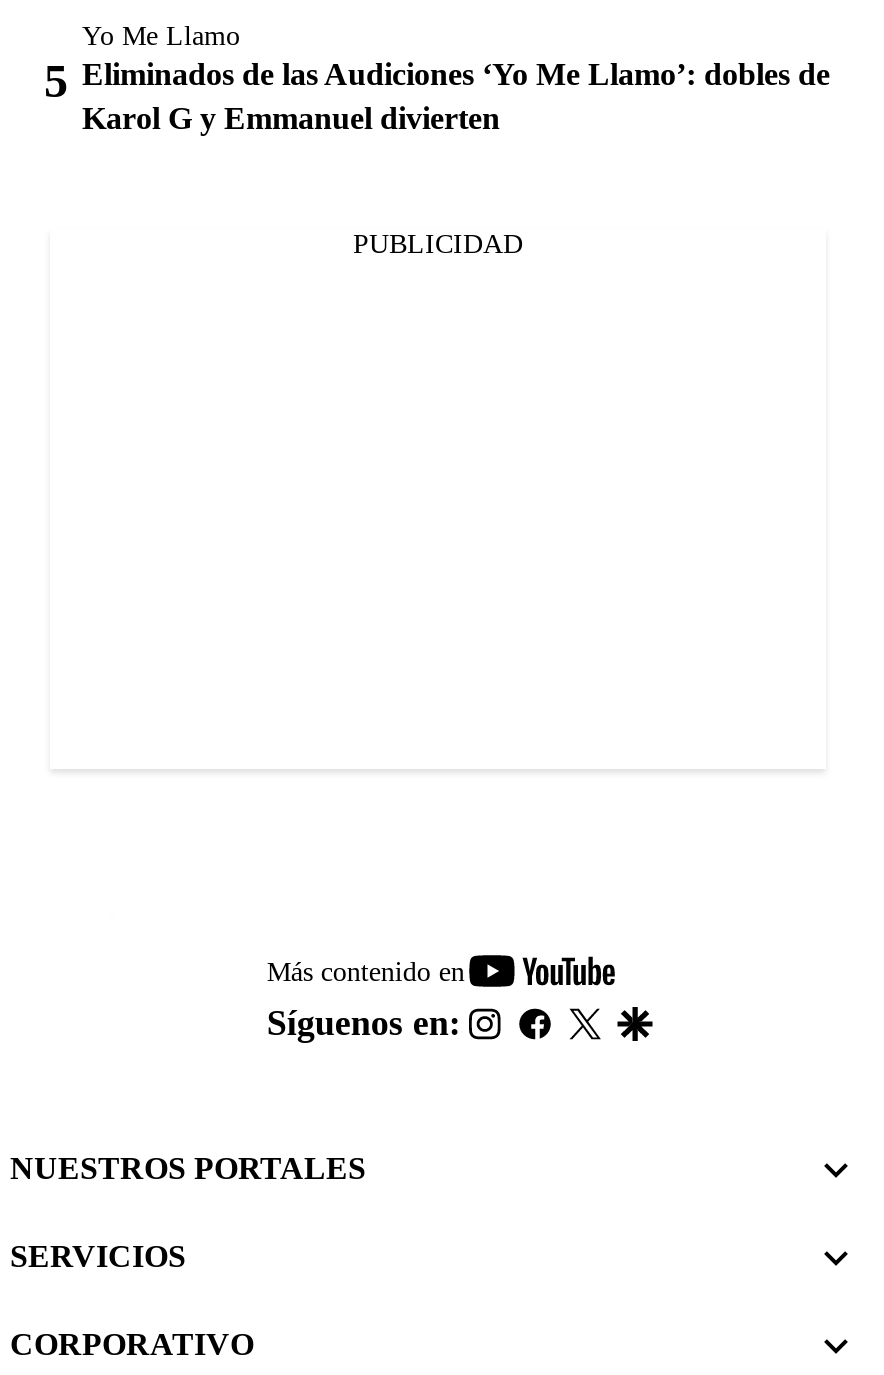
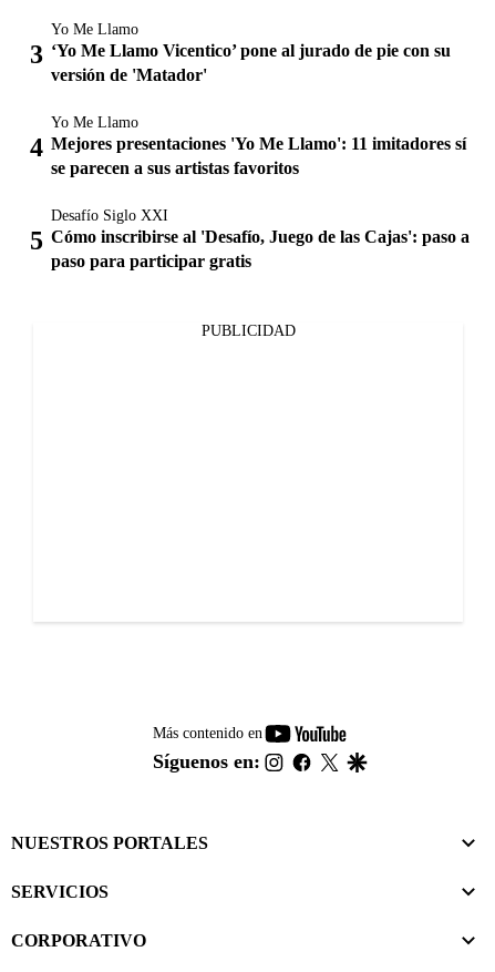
[82,58,830,136] Eliminados de las Audiciones ‘Yo Me Llamo’: dobles de | Karol G y Emmanuel divierten -> [51,41,470,270] ‘Yo Me Llamo Vicentico’ pone al jurado de pie con su | versión de 'Matador' | Yo Me Llamo | Mejores presentaciones 'Yo Me Llamo': 11 imitadores sí | se parecen a sus artistas favoritos | Desafío Siglo XXI | Cómo inscribirse al 'Desafío, Juego de las Cajas': paso a | paso para participar gratis

